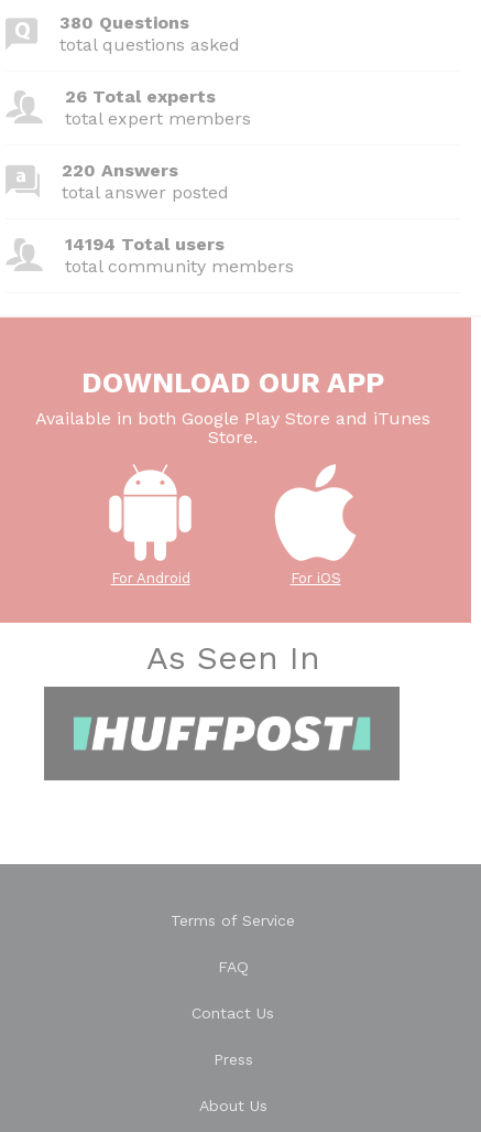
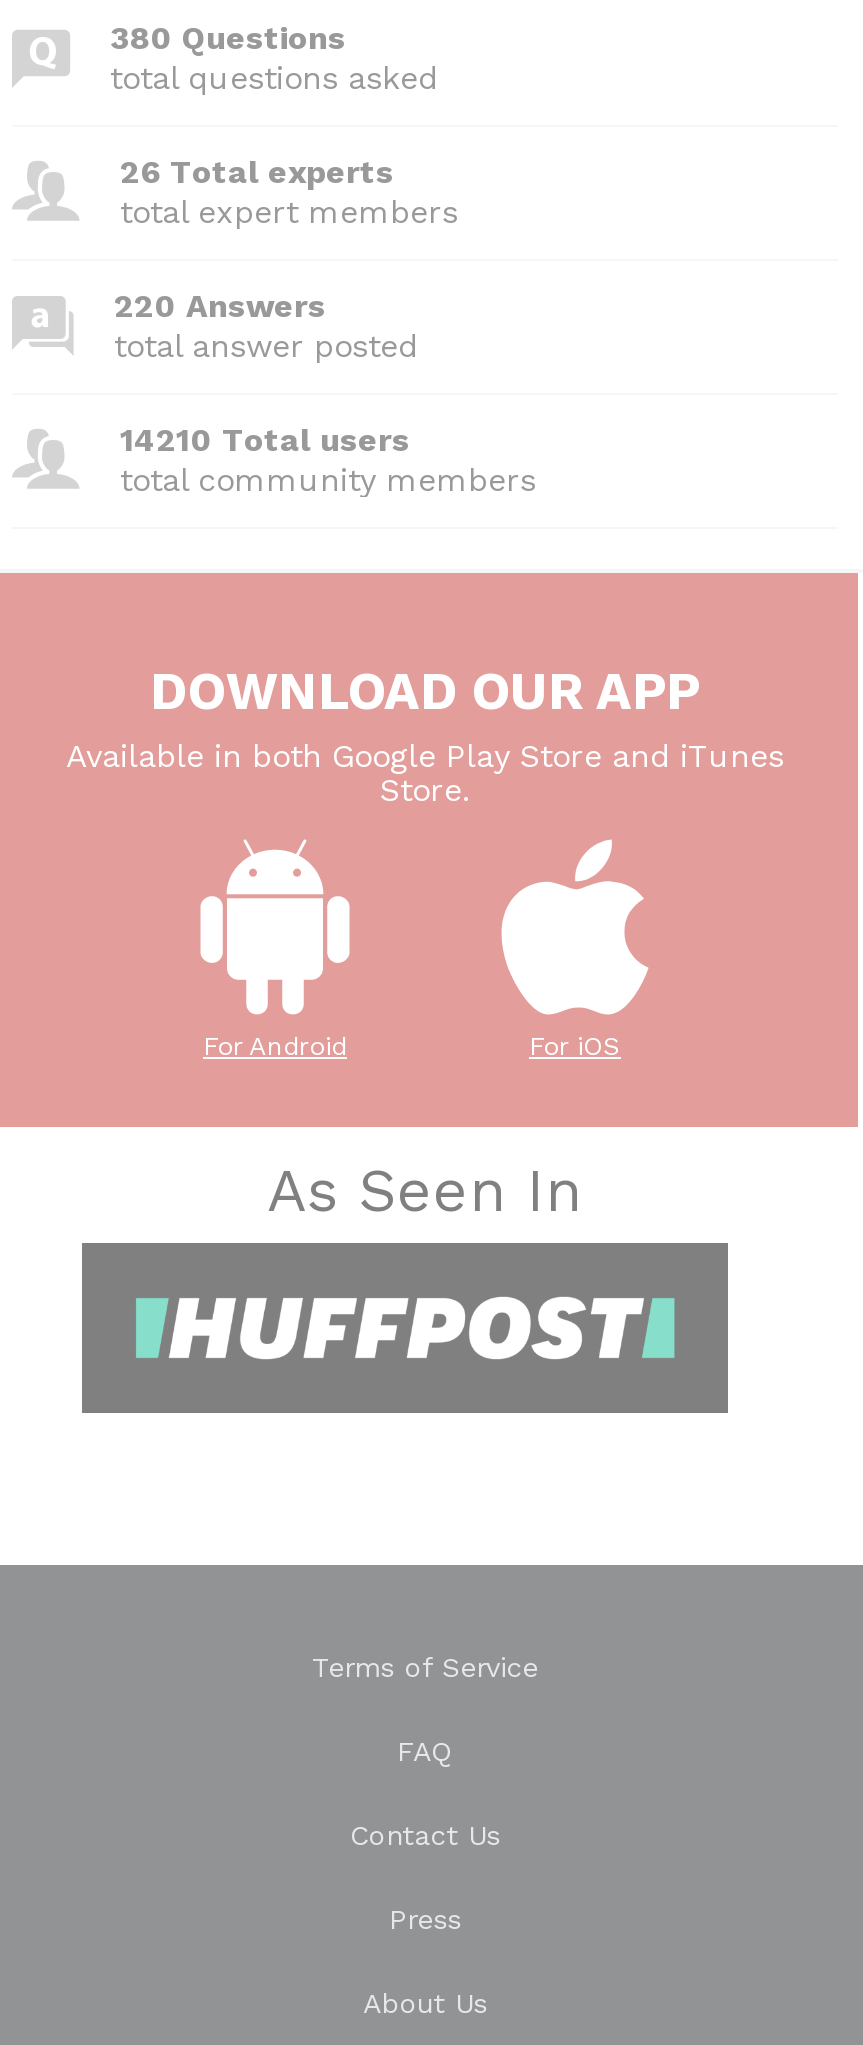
[65,234,225,255] 14194 Total users -> [120,421,410,459] 14210 Total users

